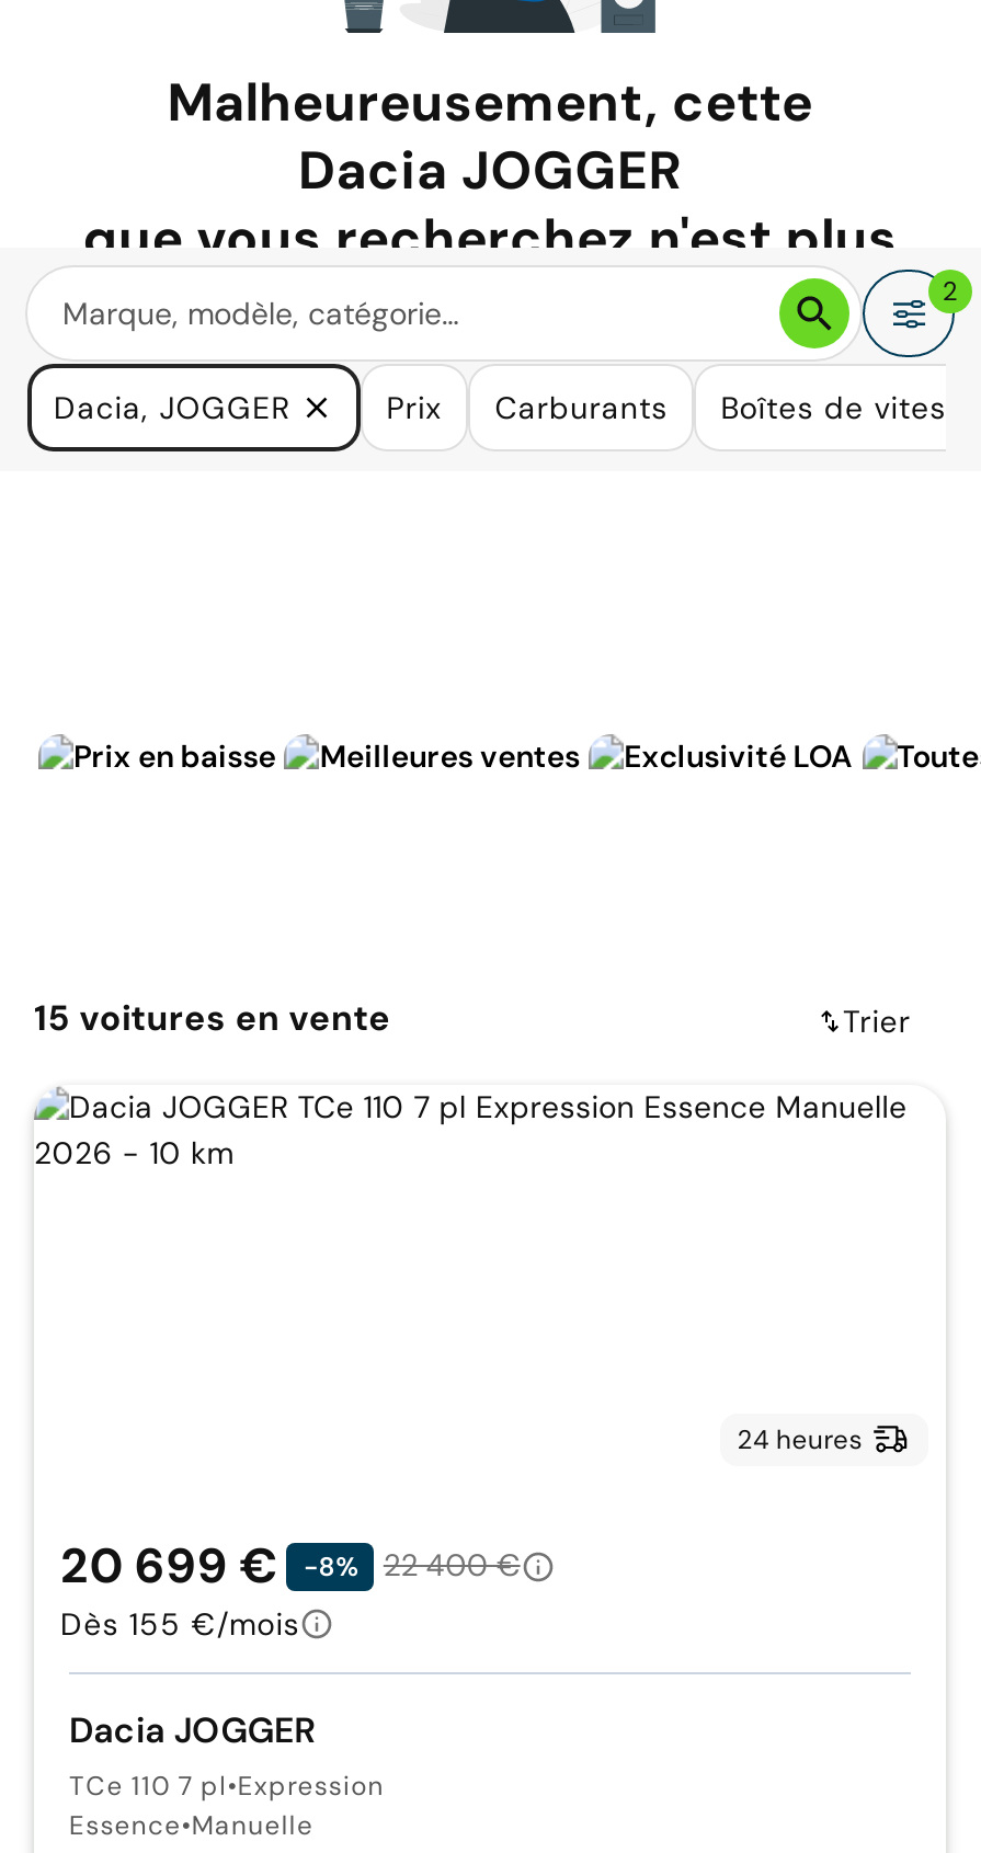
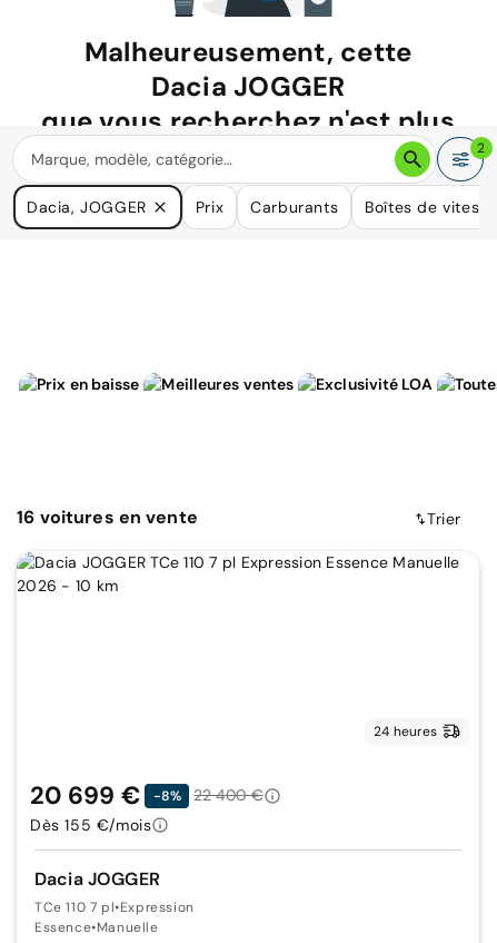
[34,996,391,1042] 15 voitures en vente -> [17,506,198,529] 16 voitures en vente

